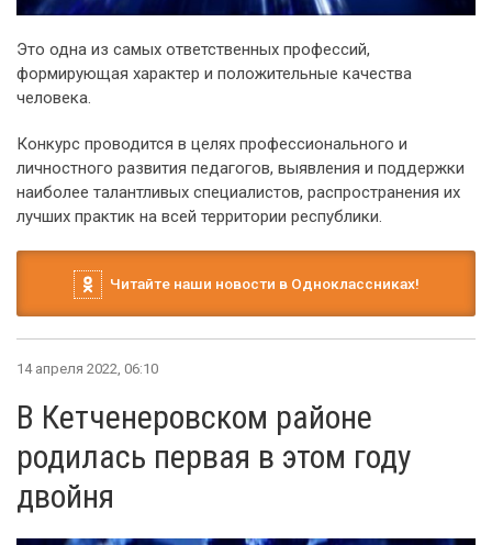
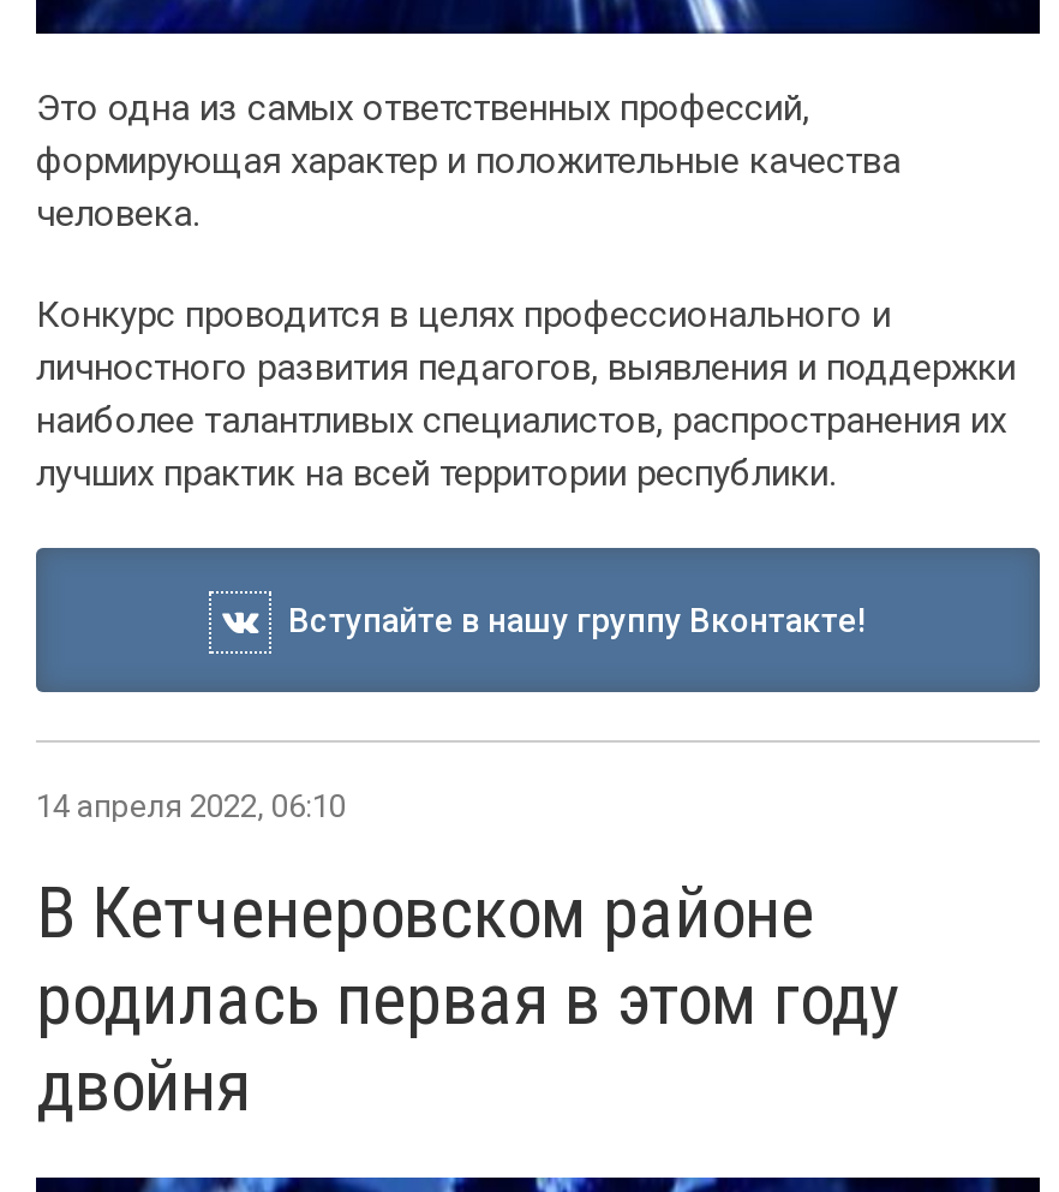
[15,249,477,318] [image] | Читайте наши новости в Одноклассниках! -> [34,546,1042,695] [image] | Вступайте в нашу группу Вконтакте!

